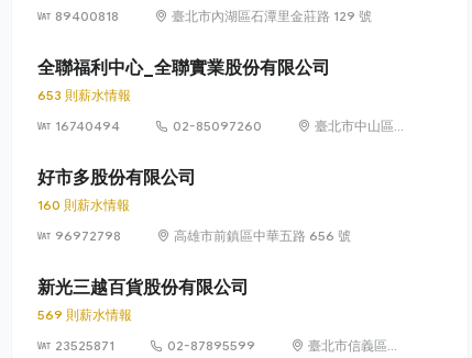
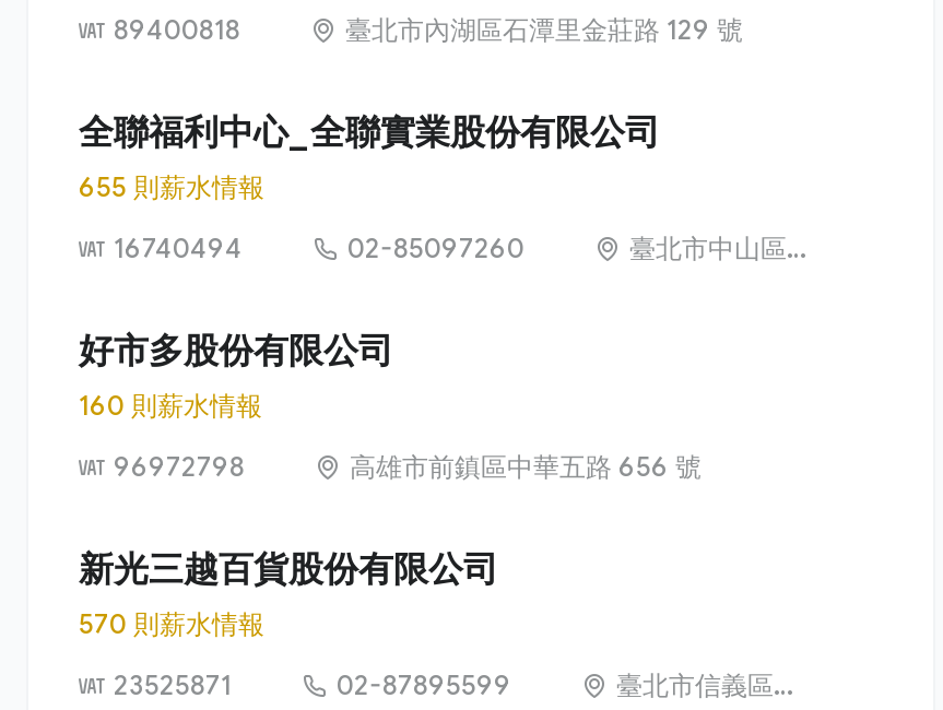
[37,87,131,103] 653 則薪水情報 -> [79,171,264,203] 655 則薪水情報
[37,306,132,323] 569 則薪水情報 -> [79,608,264,640] 570 則薪水情報

